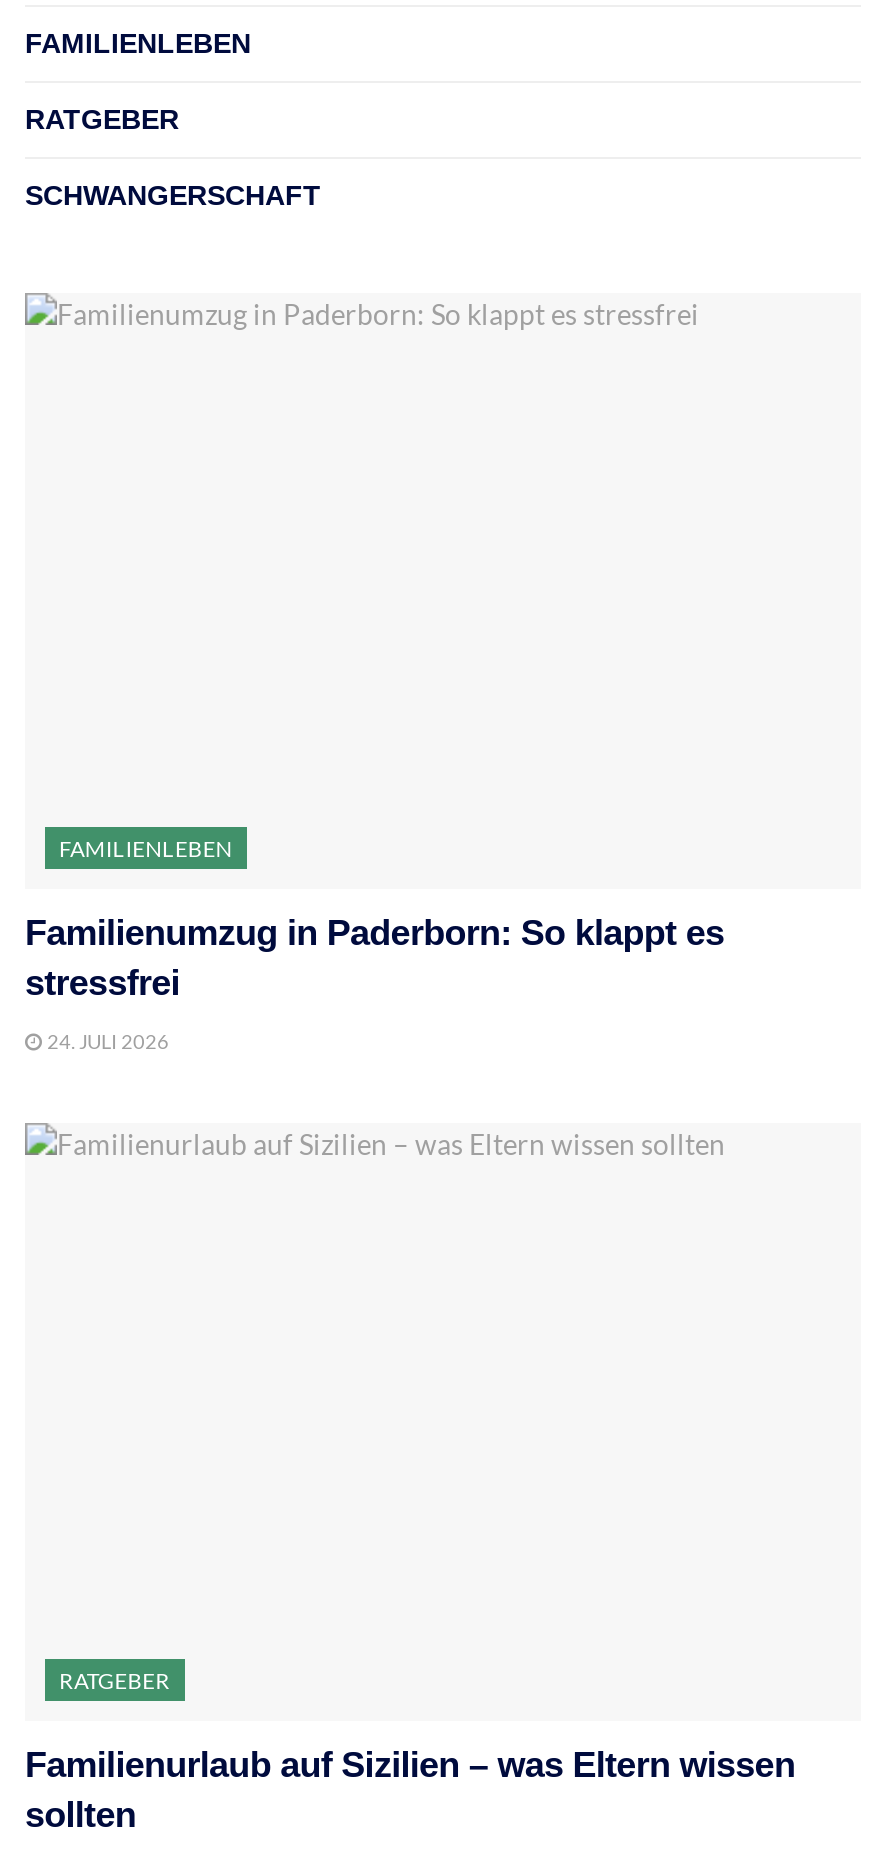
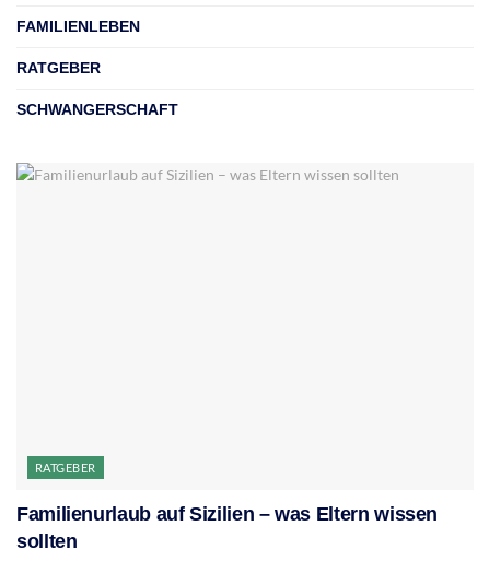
[25,836,724,1054] FAMILIENLEBEN | Familienumzug in Paderborn: So klappt es | stressfrei | 24. JULI 2026 -> none

